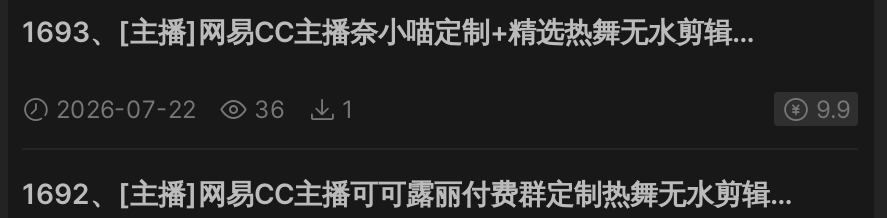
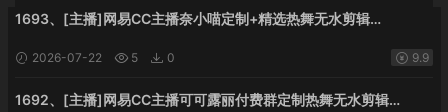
[248,94,284,124] 36 -> [128,50,138,65] 5
[336,94,354,124] 1 -> [164,50,175,65] 0

